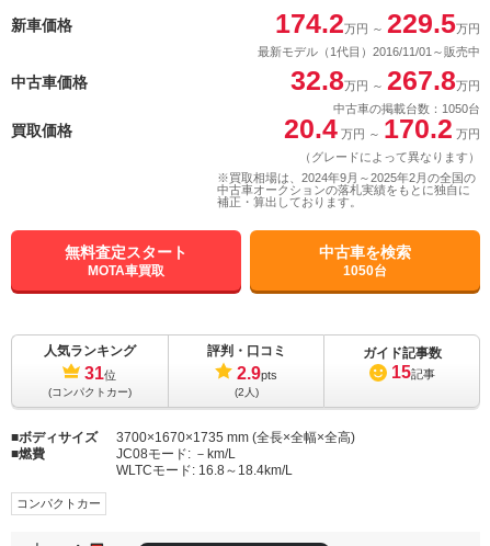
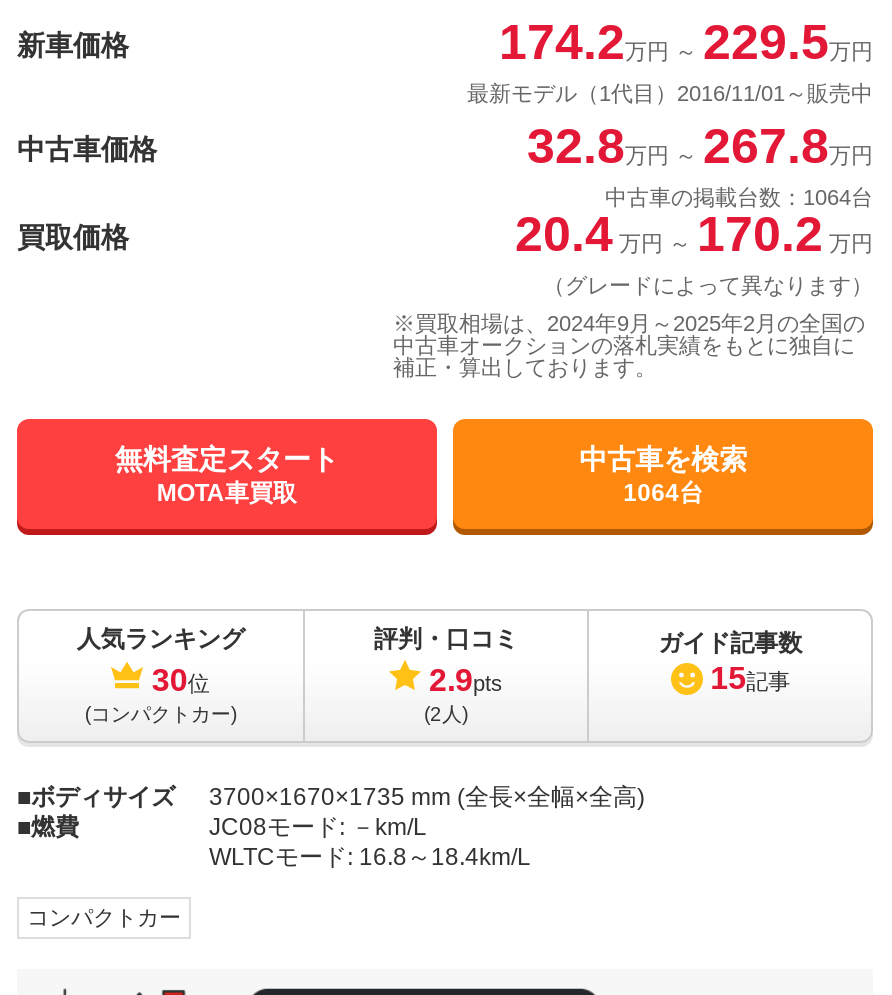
[333,102,480,115] 中古車の掲載台数：1050台 -> [605,186,873,210] 中古車の掲載台数：1064台
[343,263,387,279] 1050台 -> [623,480,703,508] 1064台
[85,364,117,383] 31位 -> [152,664,210,698] 30位

